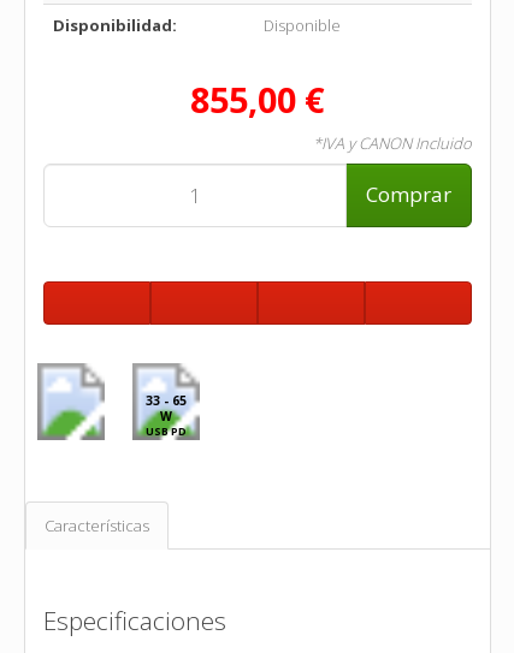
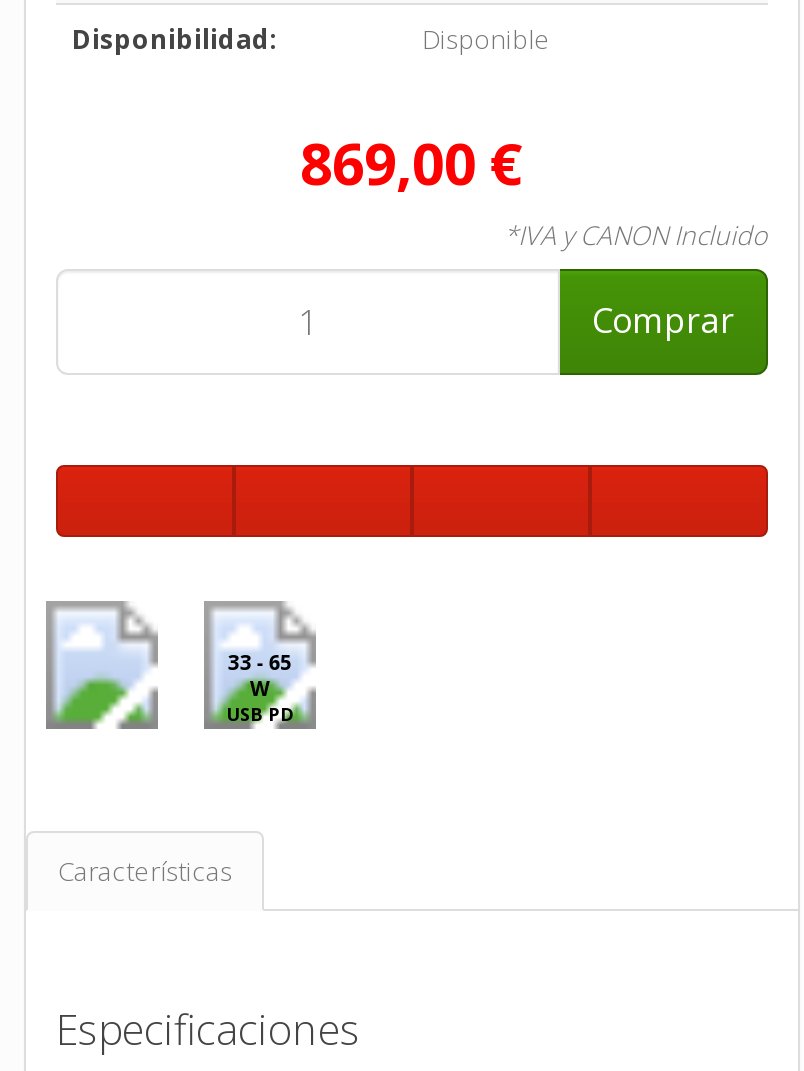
[190,75,325,122] 855,00 € -> [300,122,524,200] 869,00 €

